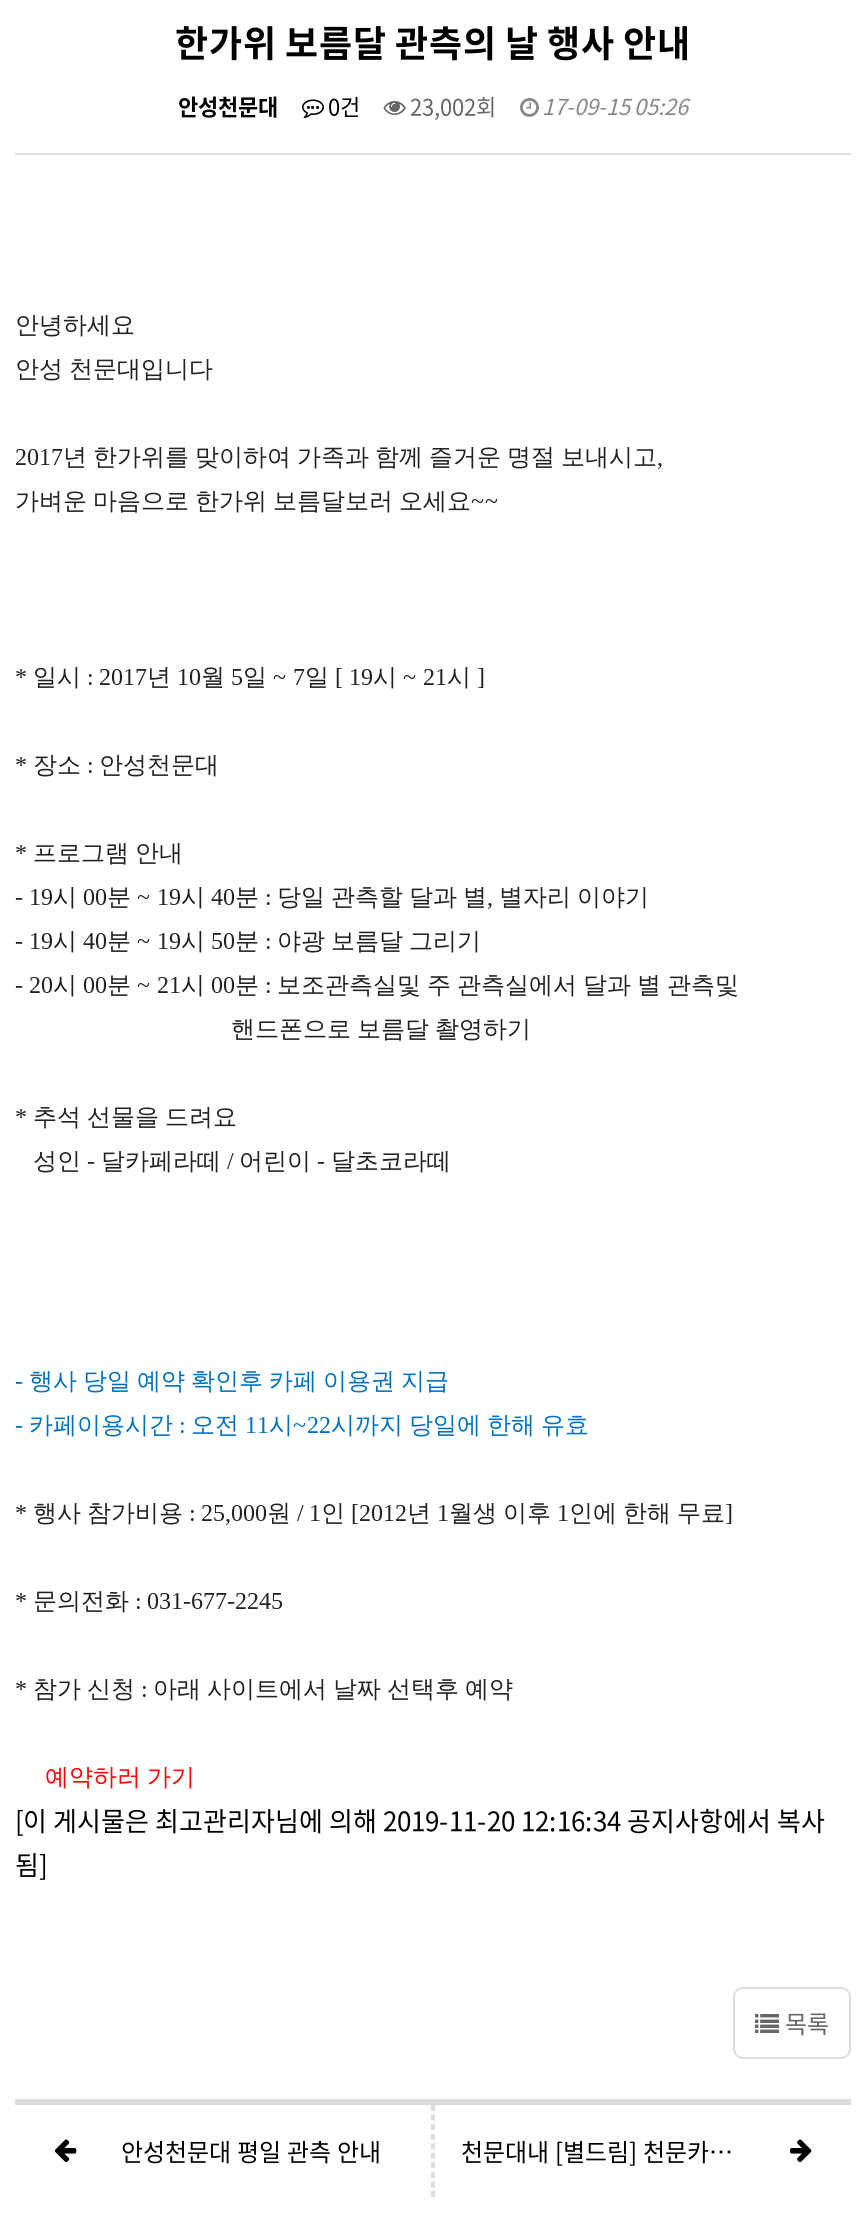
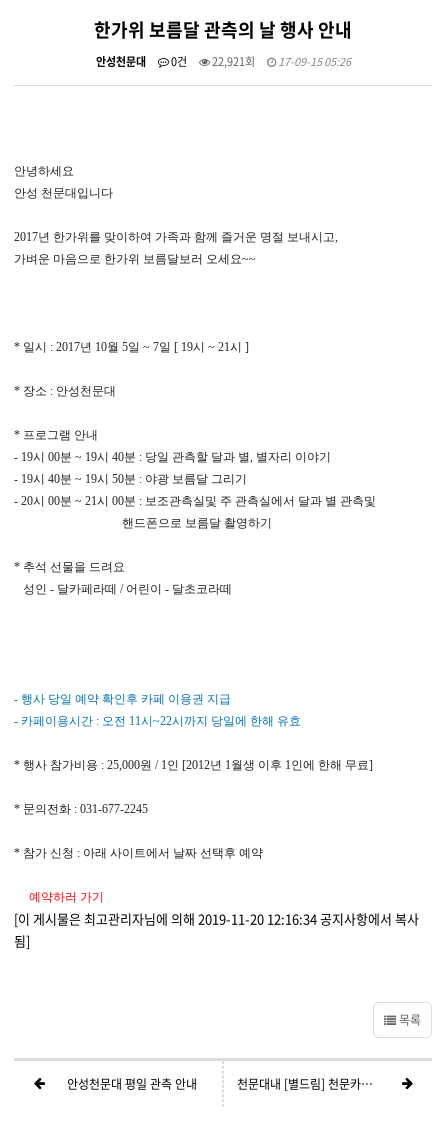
[178,89,688,123] 안성천문대 0건 23,002회 17-09-15 05:26 -> [95,53,350,70] 안성천문대 0건 22,921회 17-09-15 05:26

